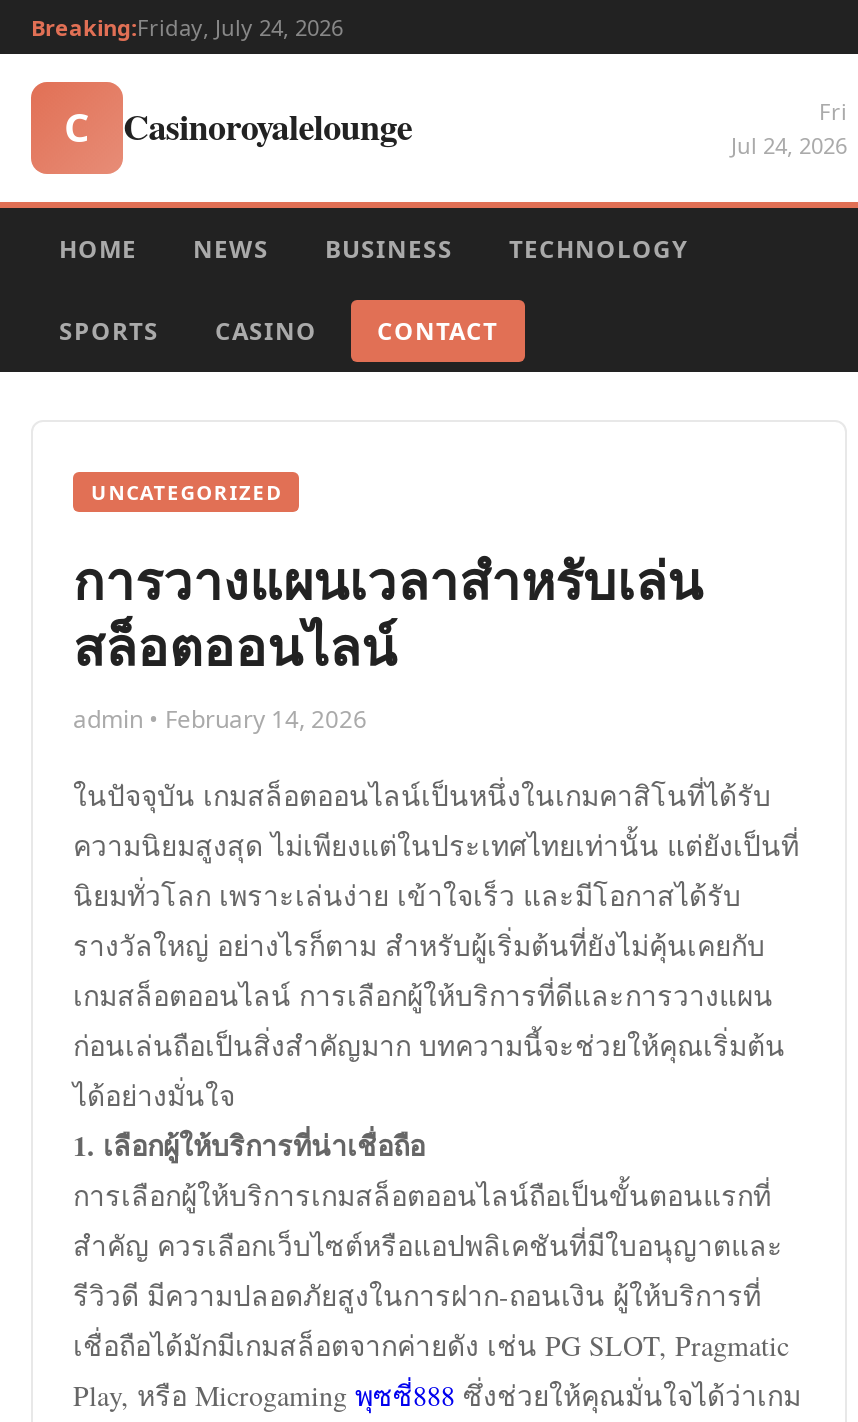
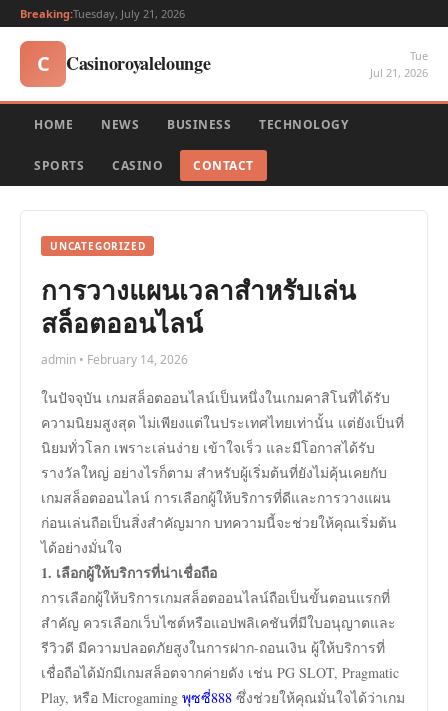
[31,12,343,42] Breaking:Friday, July 24, 2026 -> [20,6,185,21] Breaking:Tuesday, July 21, 2026
[731,96,847,160] Fri | Jul 24, 2026 -> [370,48,428,80] Tue | Jul 21, 2026

